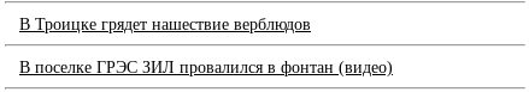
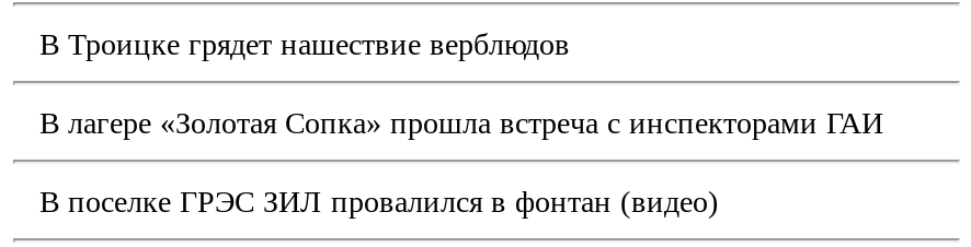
none -> [39,108,883,140] В лагере «Золотая Сопка» прошла встреча с инспекторами ГАИ

